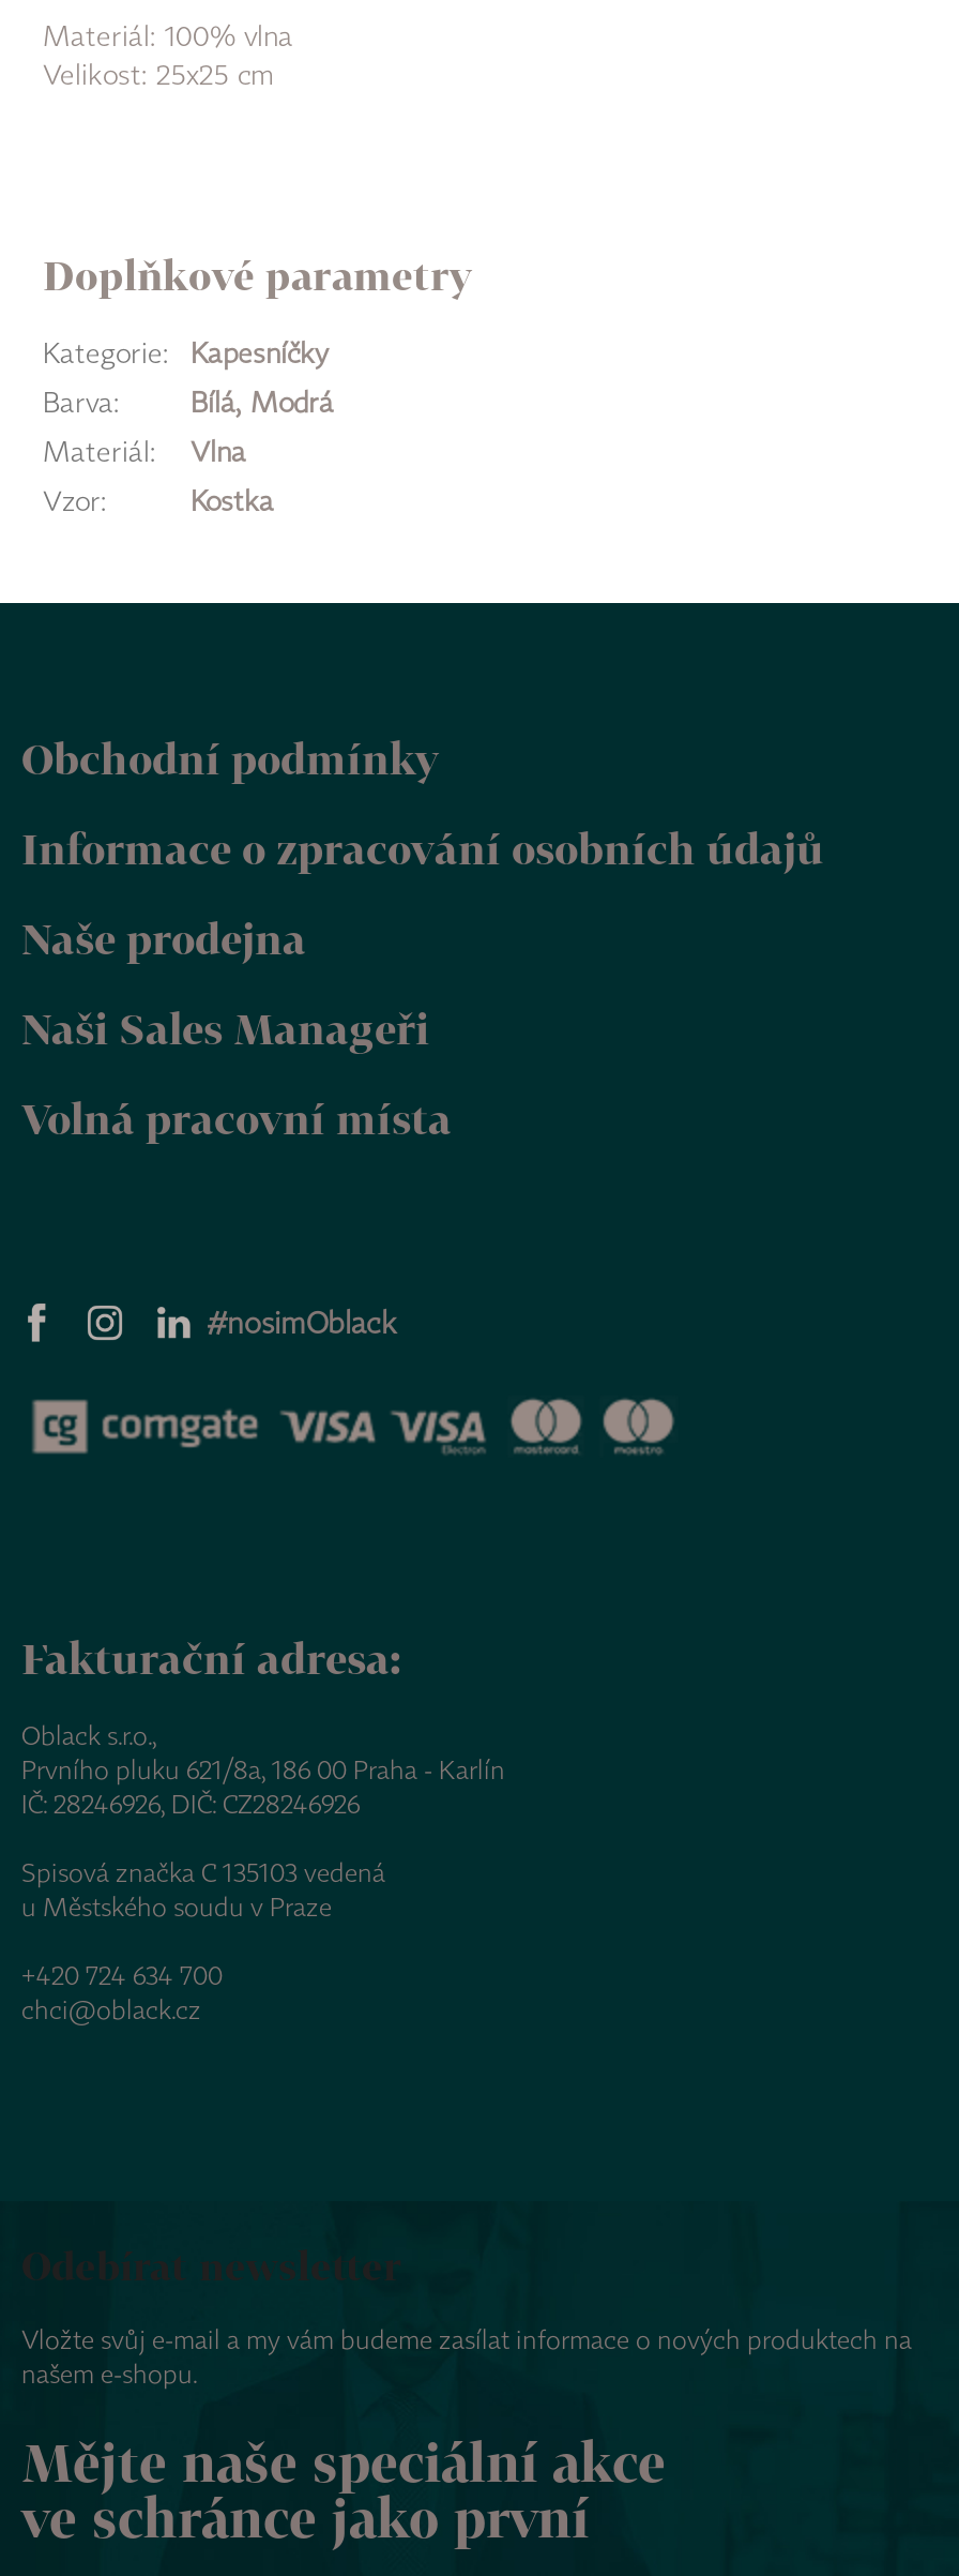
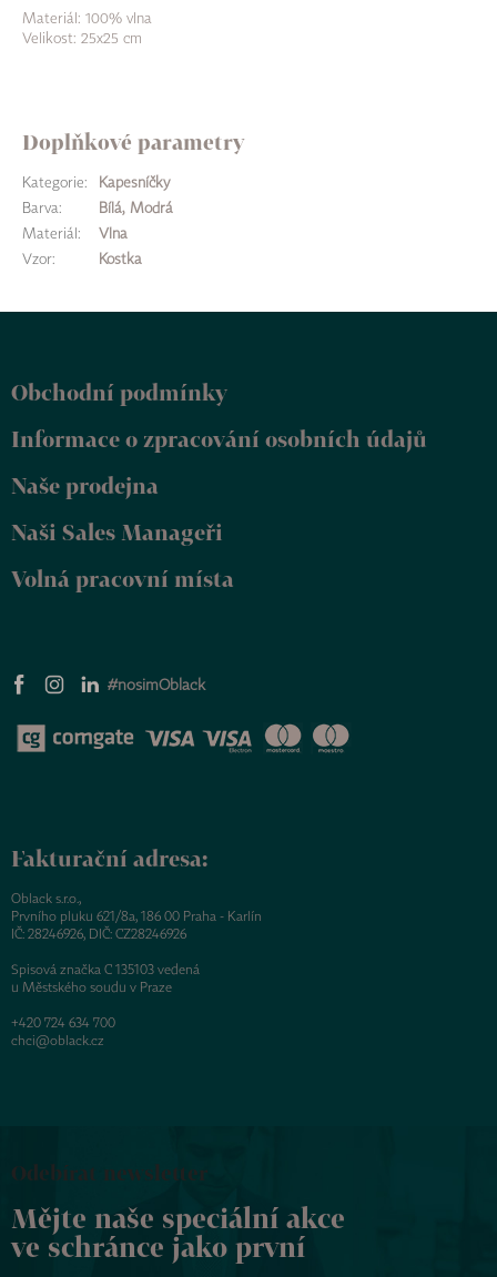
[21,2328,912,2390] Vložte svůj e-mail a my vám budeme zasílat informace o nových produktech na | našem e-shopu. -> none

